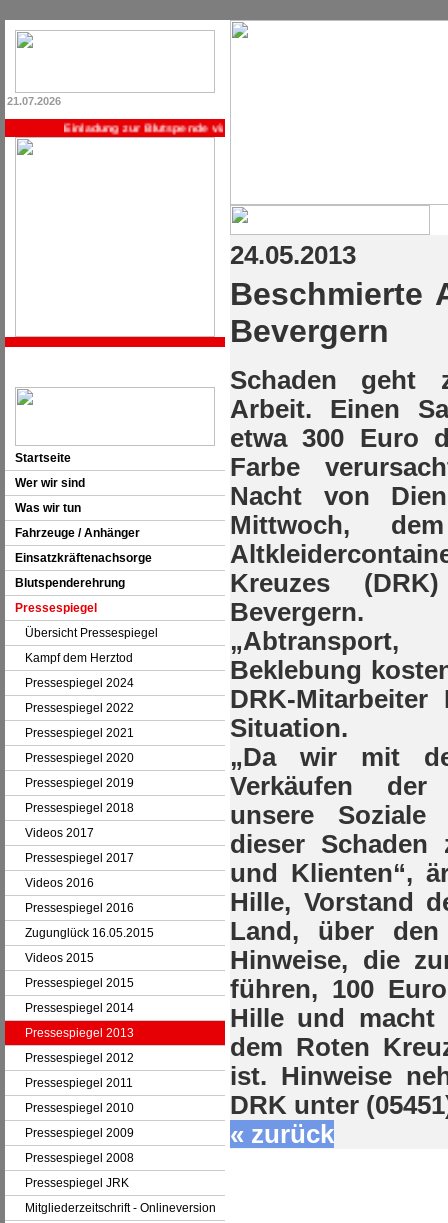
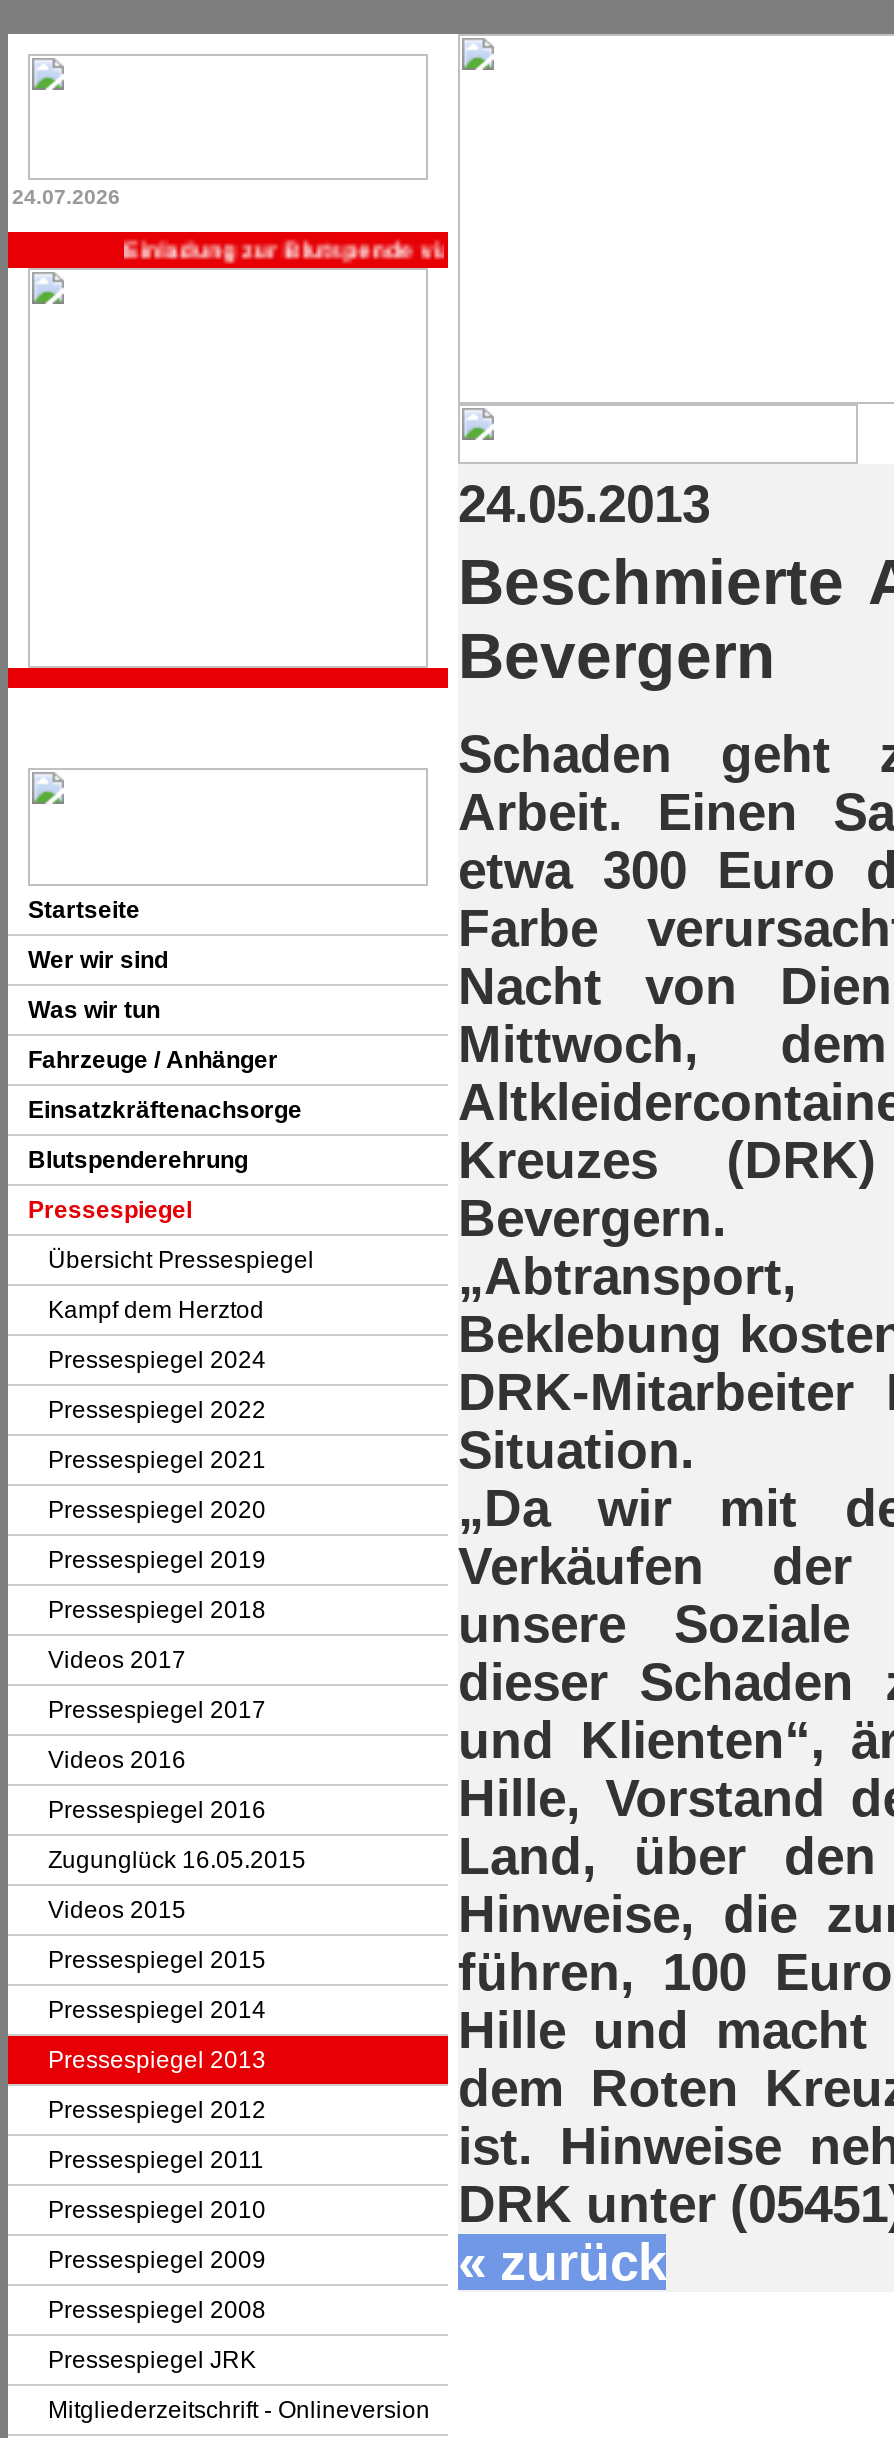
[7,95,61,107] 21.07.2026 -> [12,184,120,208] 24.07.2026

